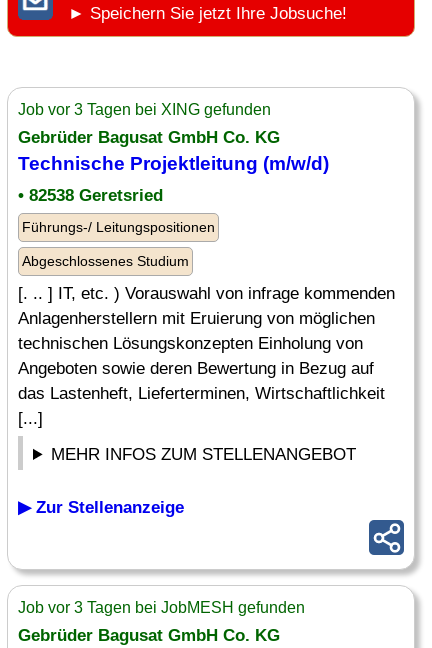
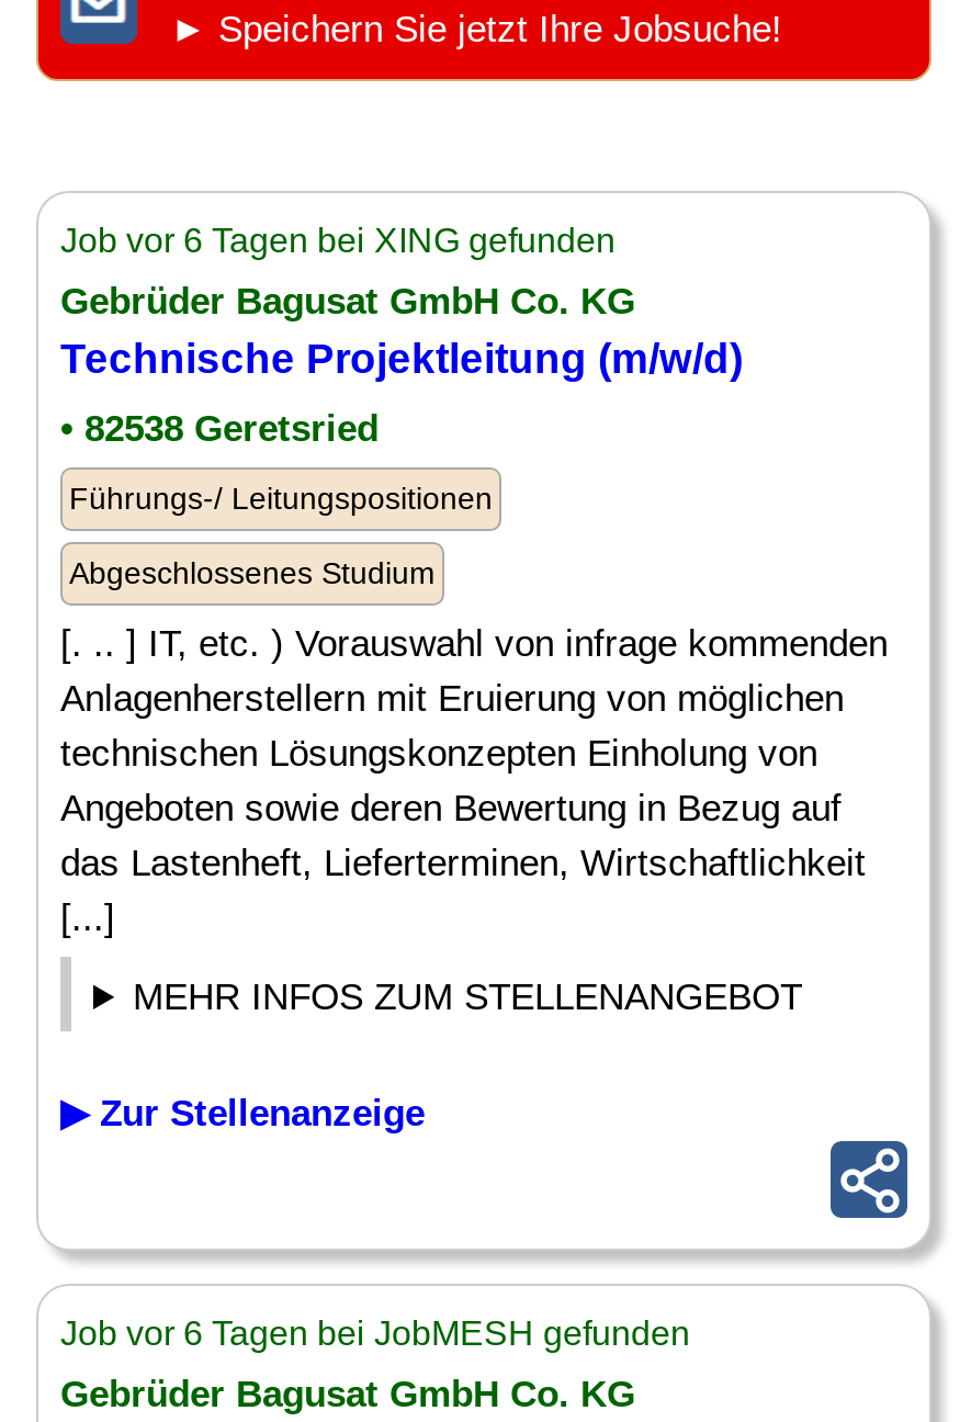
[18,101,271,118] Job vor 3 Tagen bei XING gefunden -> [60,222,616,259] Job vor 6 Tagen bei XING gefunden
[18,599,305,616] Job vor 3 Tagen bei JobMESH gefunden -> [60,1314,690,1352] Job vor 6 Tagen bei JobMESH gefunden

